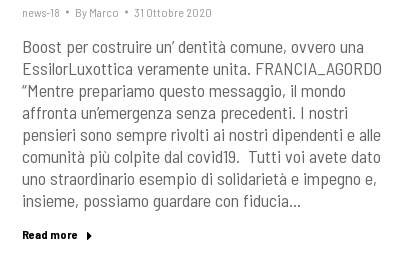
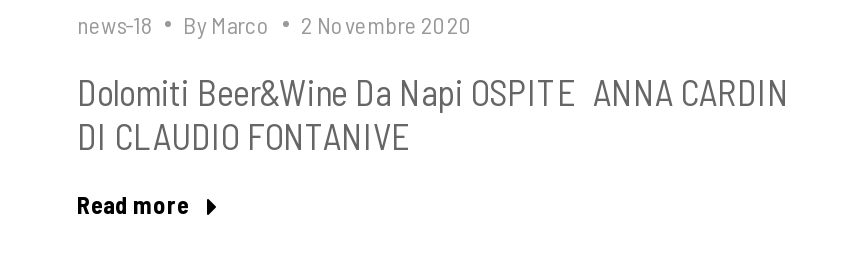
[22,5,212,19] news-18 By Marco 31 Ottobre 2020 -> [77,10,473,38] news-18 By Marco 2 Novembre 2020
[22,35,382,211] Boost per costruire un’ dentità comune, ovvero una | EssilorLuxottica veramente unita. FRANCIA_AGORDO | “Mentre prepariamo questo messaggio, il mondo | affronta un’emergenza senza precedenti. I nostri | pensieri sono sempre rivolti ai nostri dipendenti e alle | comunità più colpite dal covid19. Tutti voi avete dato | uno straordinario esempio di solidarietà e impegno e, | insieme, possiamo guardare con fiducia… -> [77,70,813,158] Dolomiti Beer&Wine Da Napi OSPITE ANNA CARDIN | DI CLAUDIO FONTANIVE

